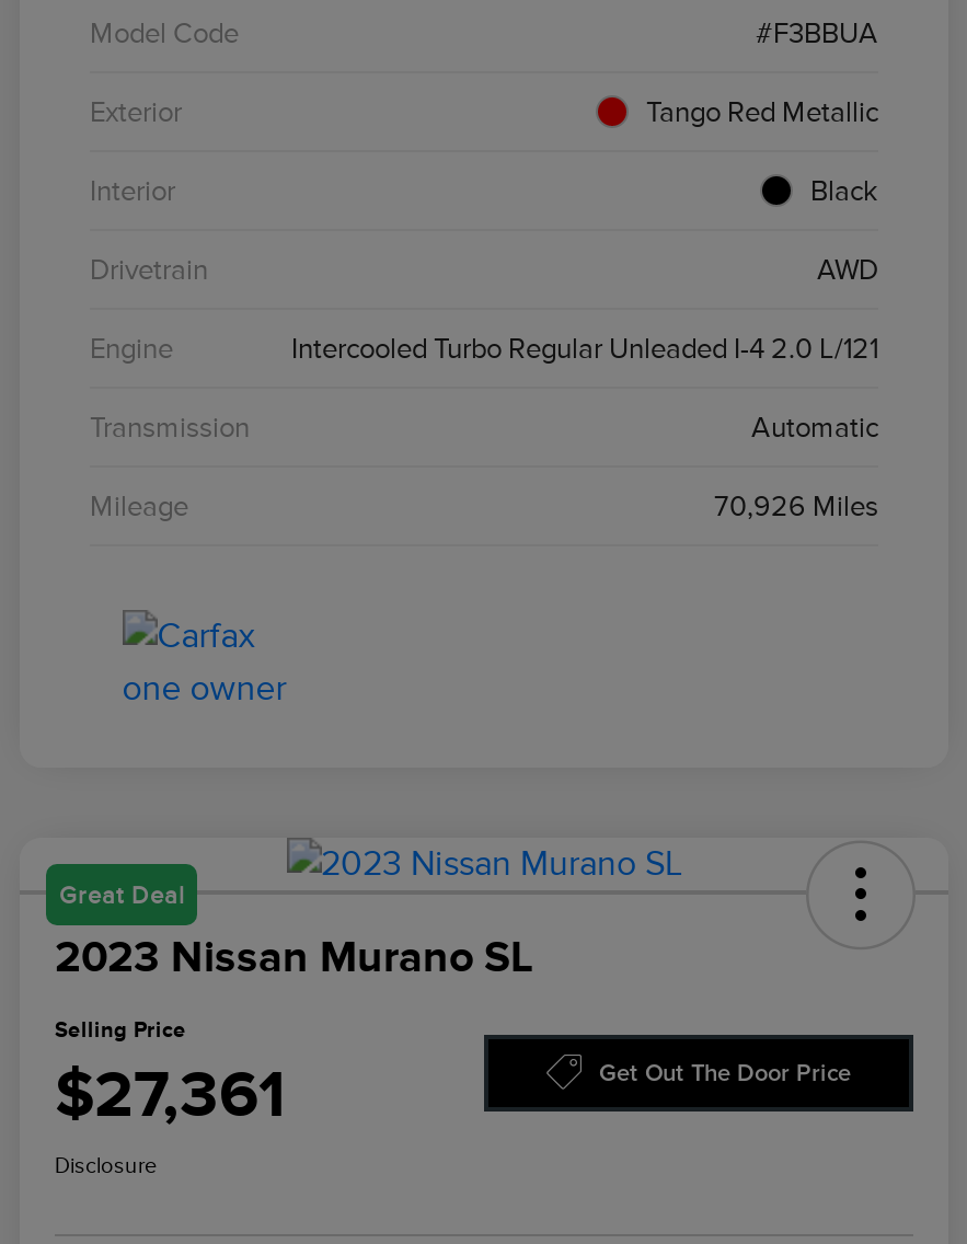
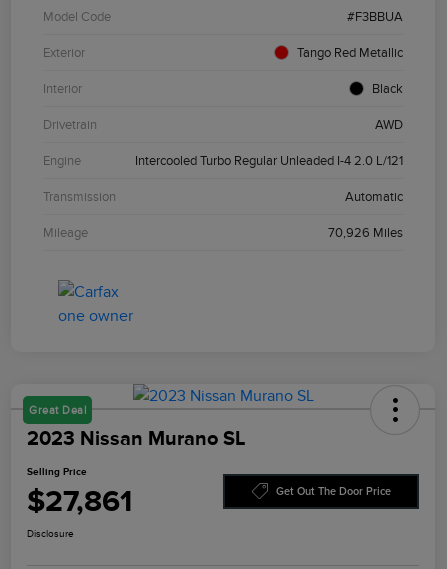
[55,1058,285,1132] $27,361 -> [27,484,132,518] $27,861

